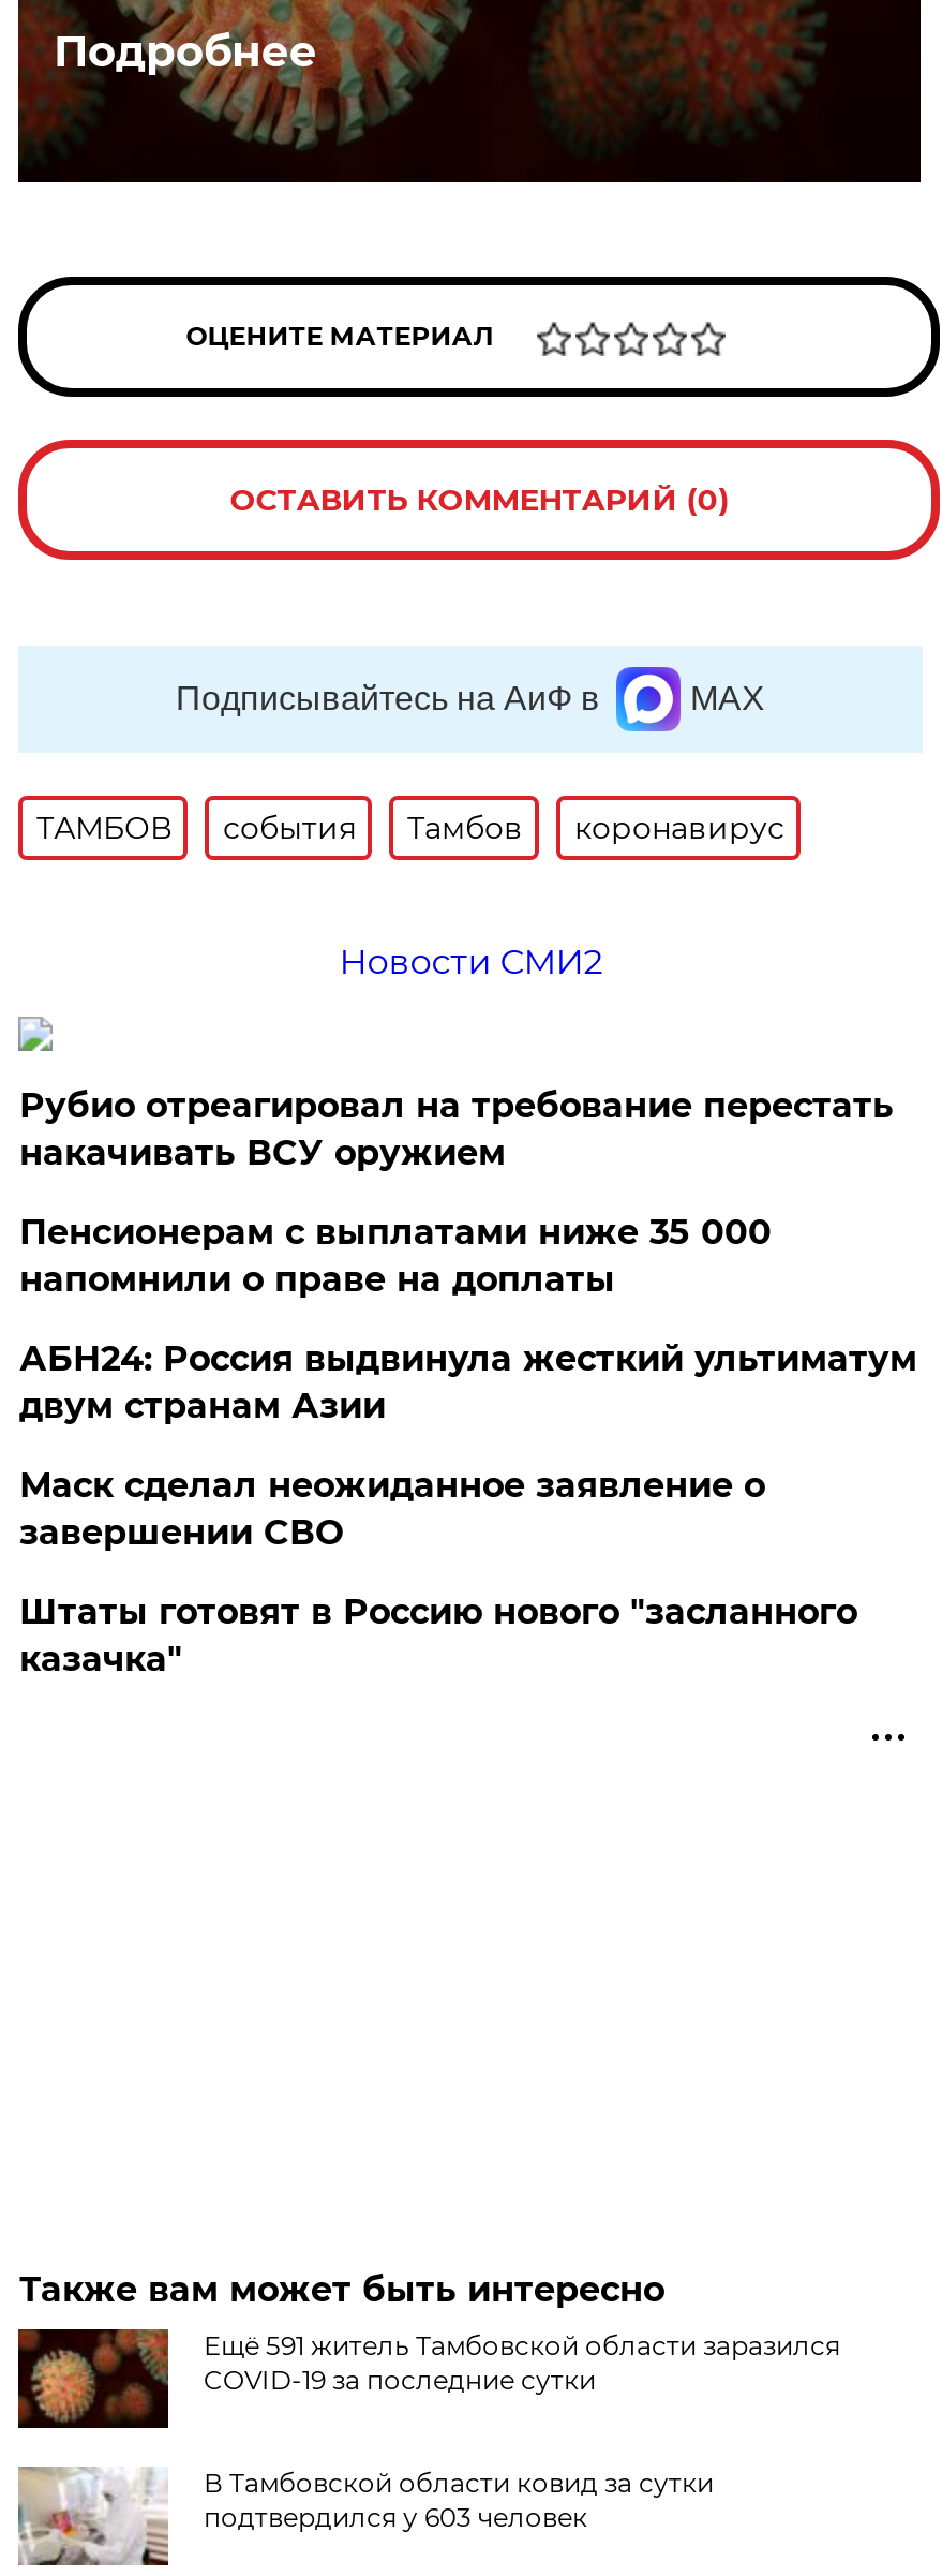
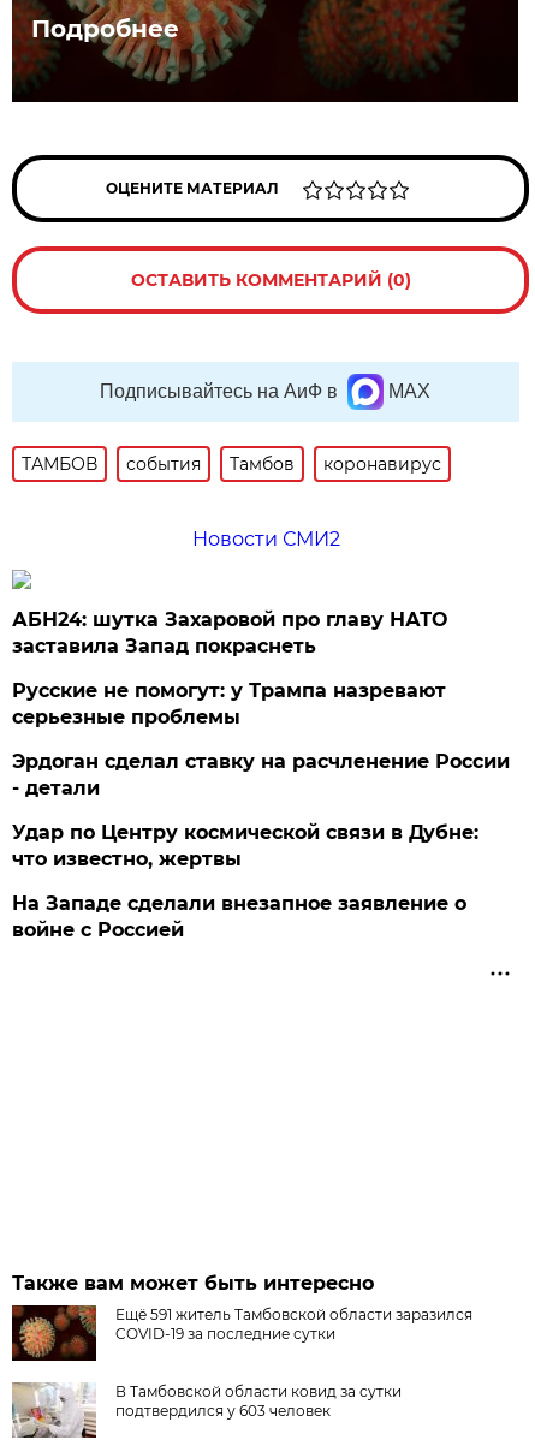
[19,1085,894,1173] Рубио отреагировал на требование перестать | накачивать ВСУ оружием -> [13,608,448,657] АБН24: шутка Захаровой про главу НАТО | заставила Запад покраснеть
[19,1212,771,1300] Пенсионерам с выплатами ниже 35 000 | напомнили о праве на доплаты -> [13,679,447,728] Русские не помогут: у Трампа назревают | серьезные проблемы
[19,1338,917,1426] АБН24: Россия выдвинула жесткий ультиматум | двум странам Азии -> [13,750,510,799] Эрдоган сделал ставку на расчленение России | - детали
[19,1465,765,1553] Маск сделал неожиданное заявление о | завершении СВО -> [13,821,479,870] Удар по Центру космической связи в Дубне: | что известно, жертвы
[19,1592,857,1679] Штаты готовят в Россию нового "засланного | казачка" -> [13,892,467,941] На Западе сделали внезапное заявление о | войне с Россией

